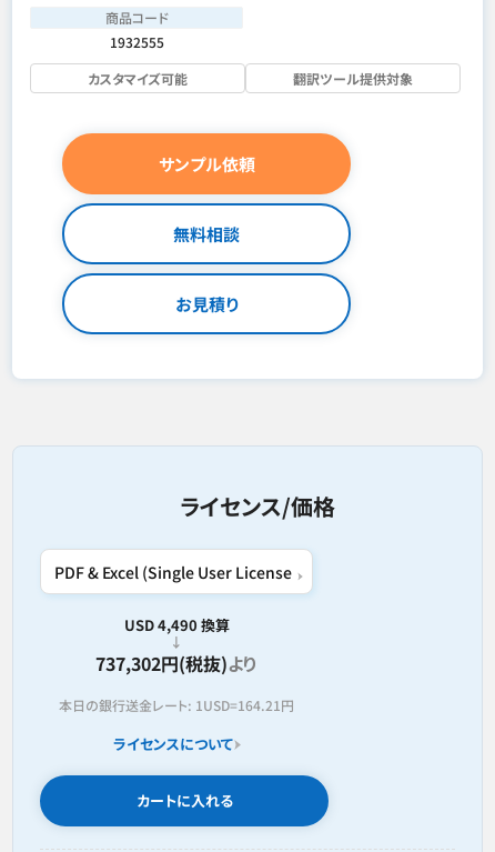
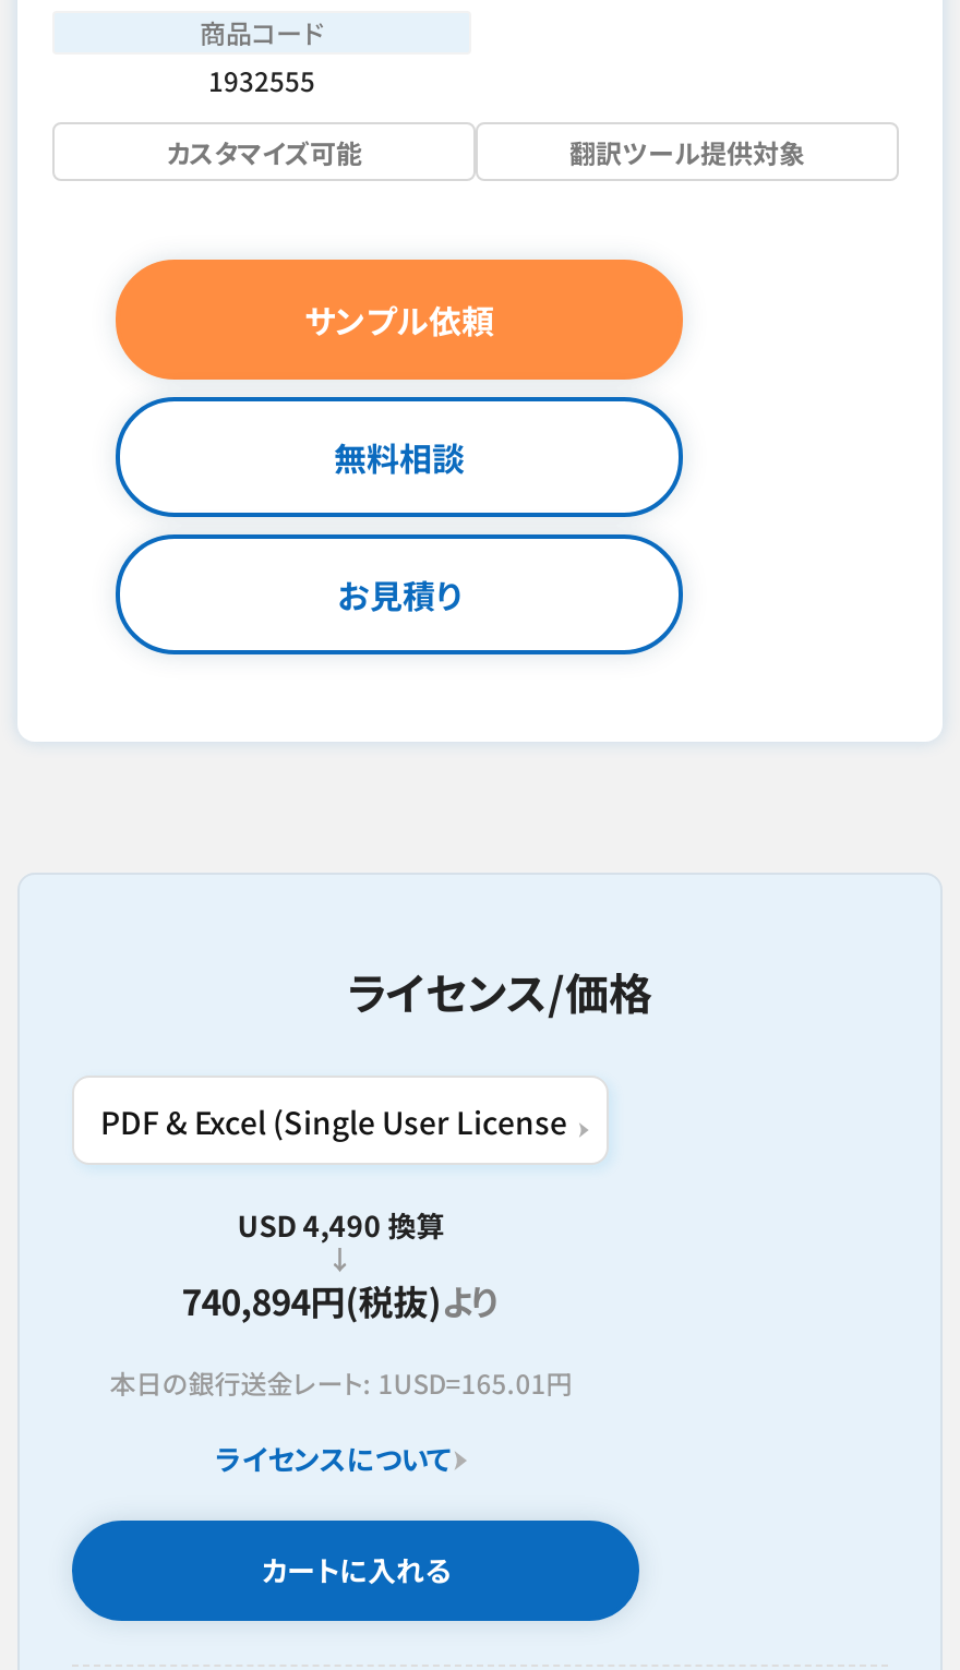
[96,650,258,676] 737,302円(税抜)より -> [182,1274,500,1326] 740,894円(税抜)より
[59,695,294,714] 本日の銀行送金レート: 1USD=164.21円 -> [110,1363,572,1401] 本日の銀行送金レート: 1USD=165.01円

